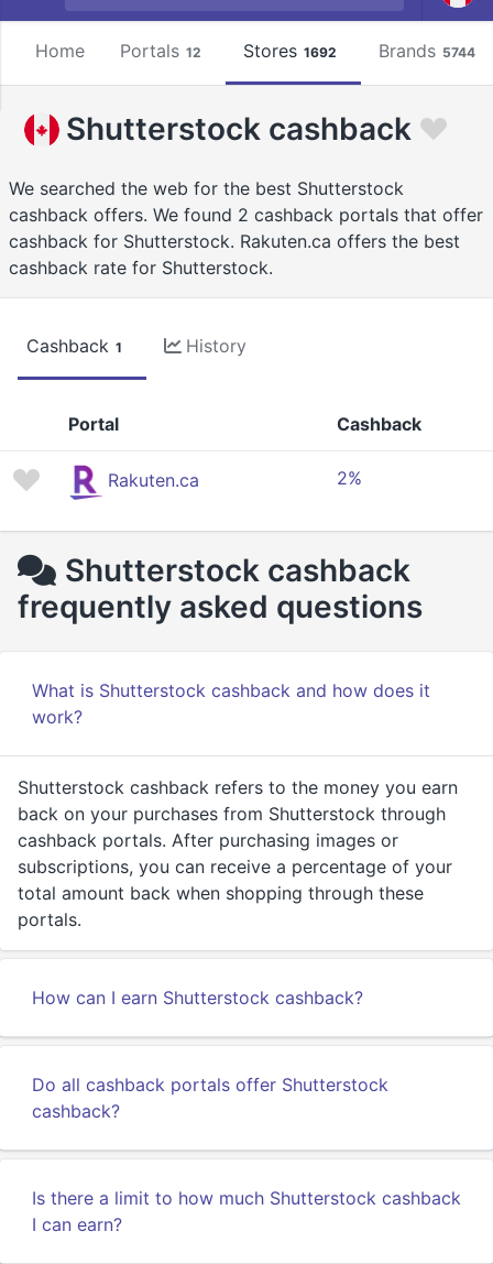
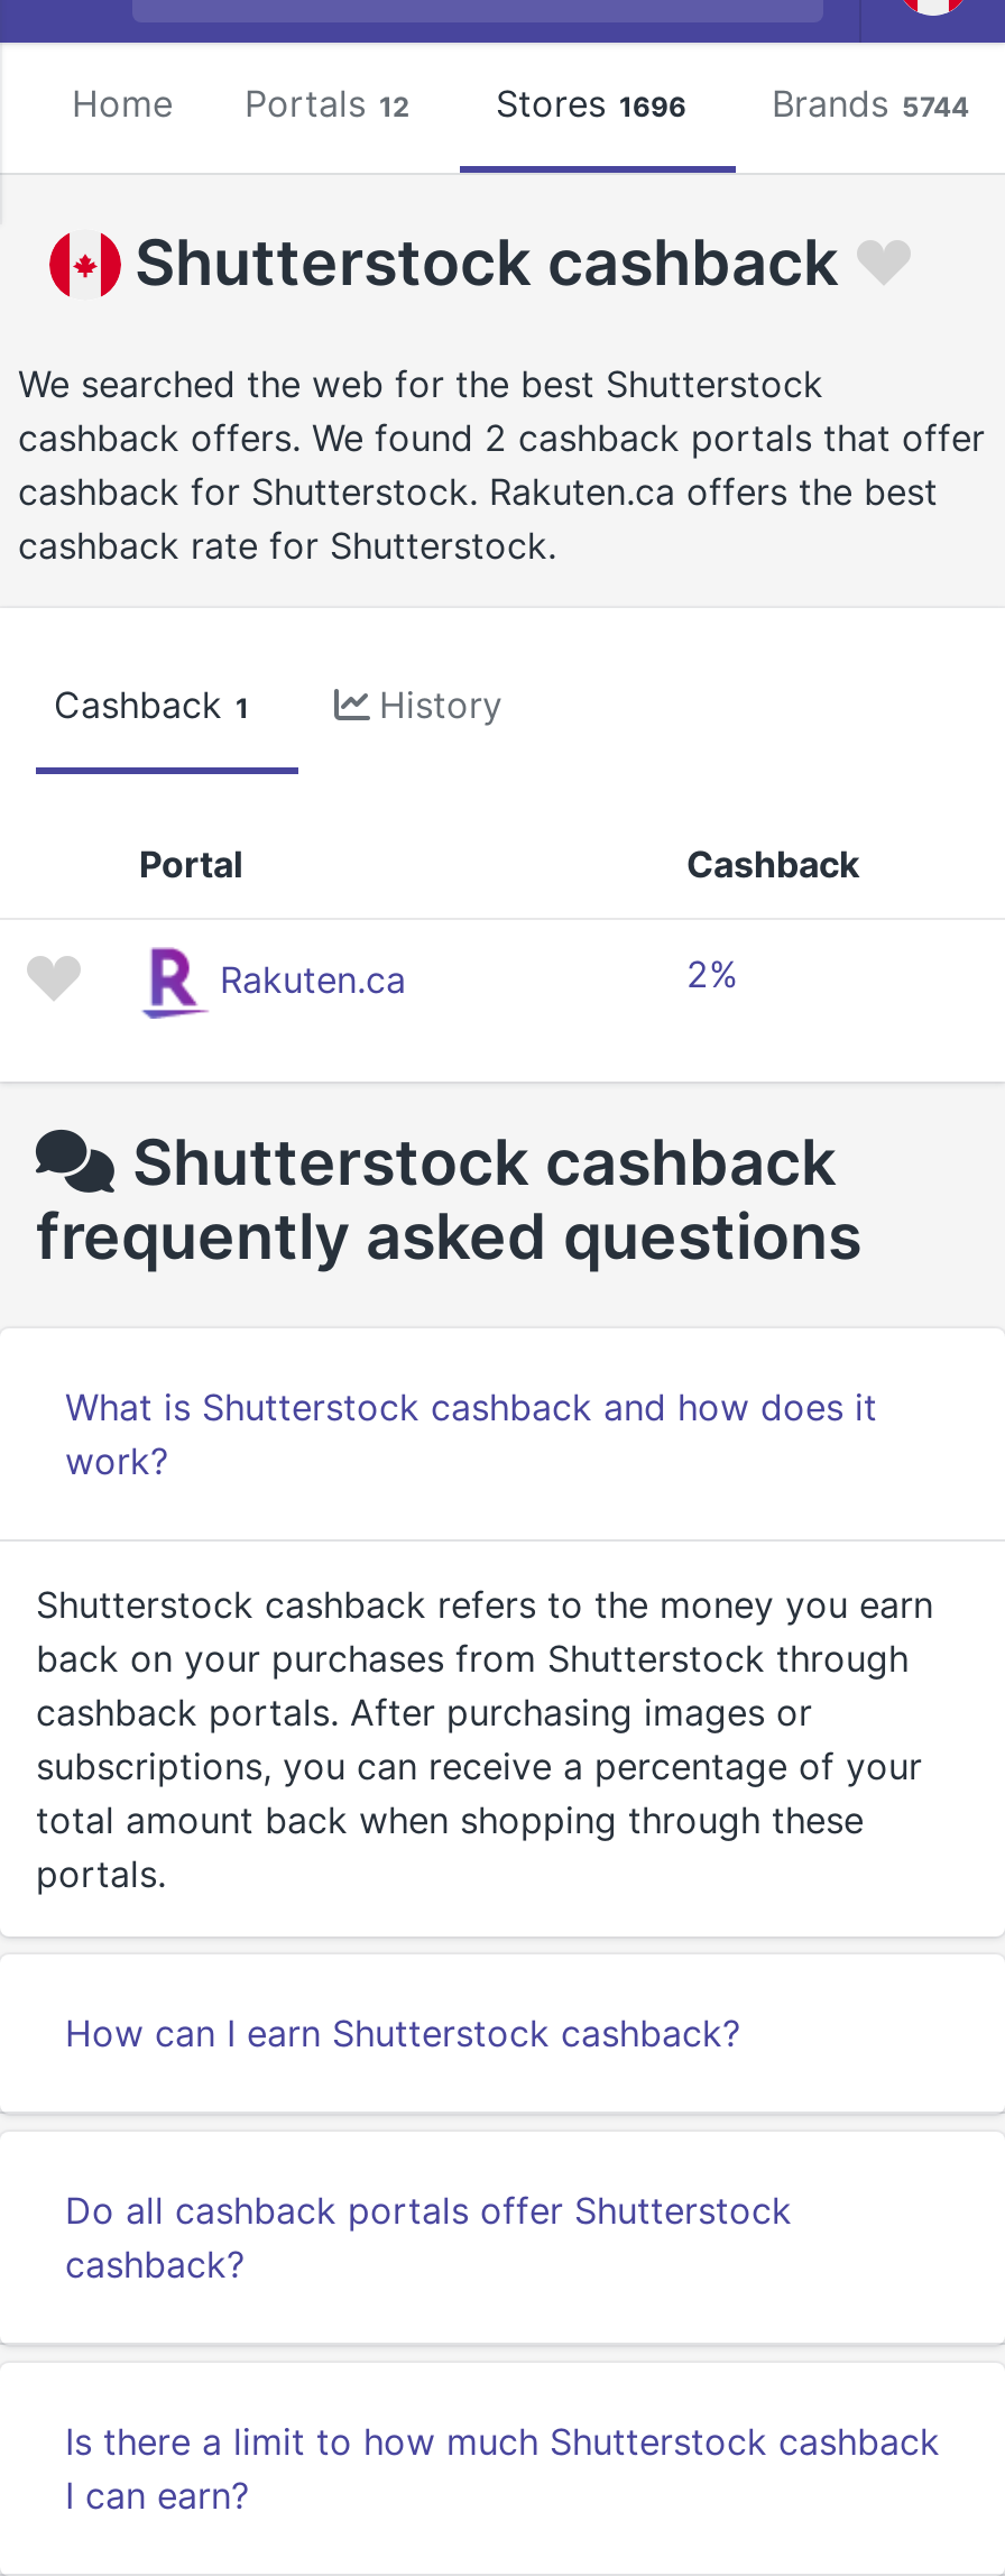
[35,40,475,62] Home Portals 12 Stores 1692 Brands 5744 -> [72,81,969,126] Home Portals 12 Stores 1696 Brands 5744

